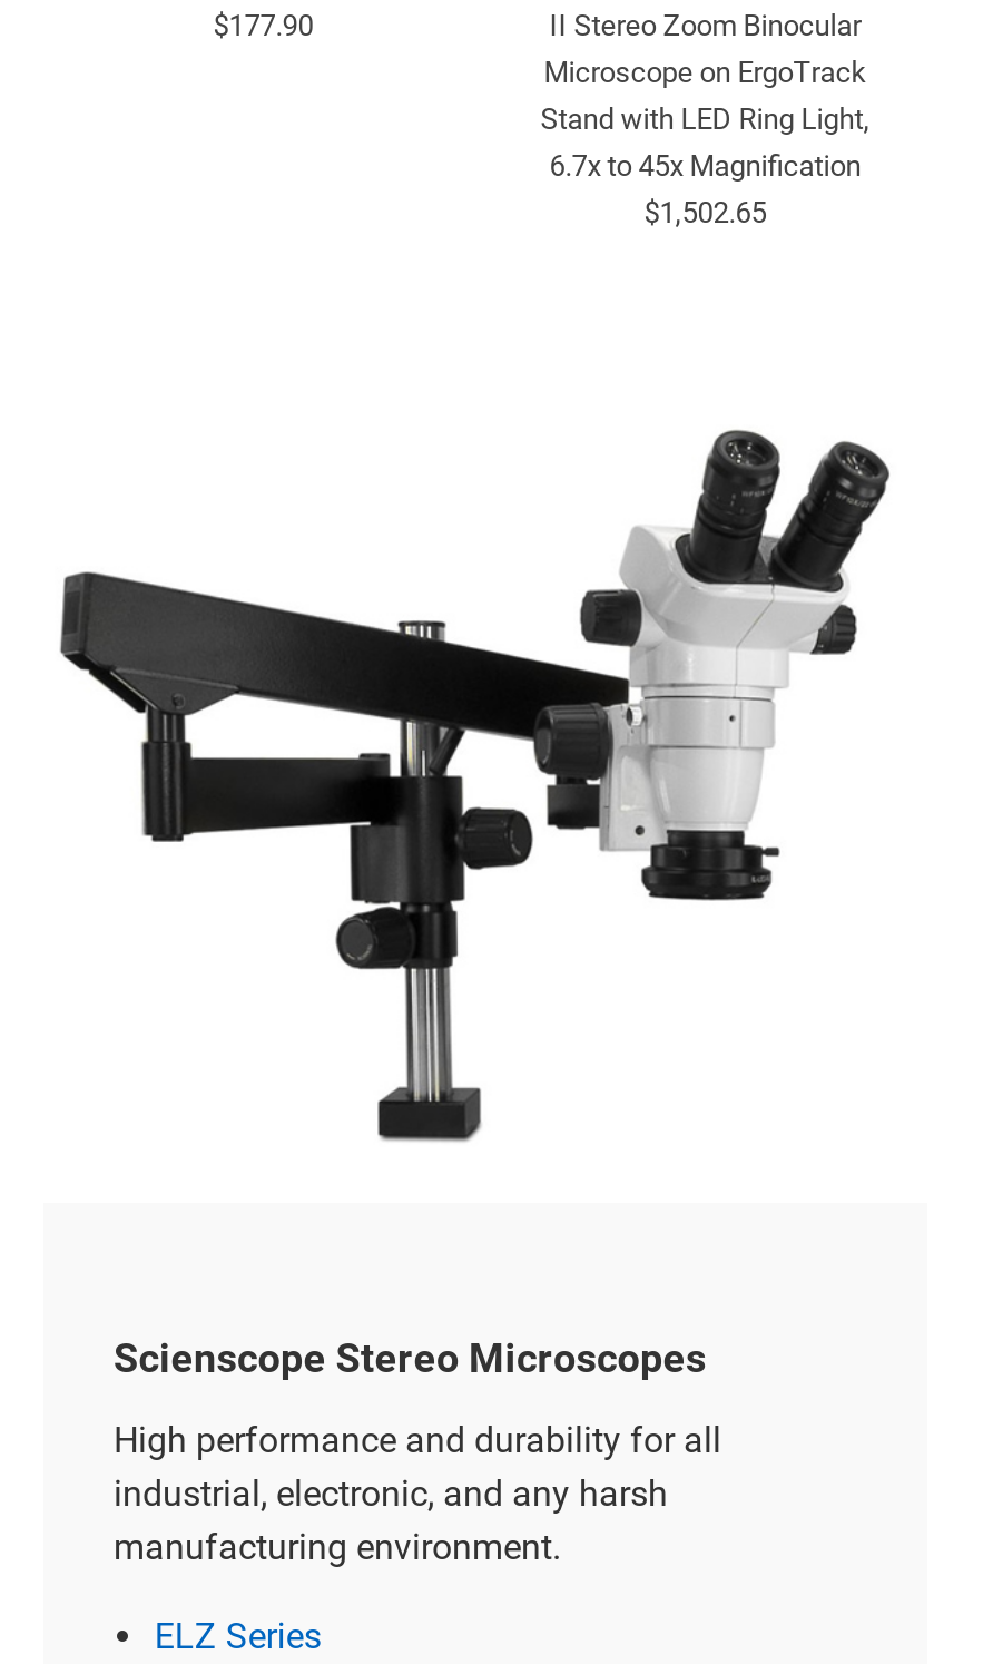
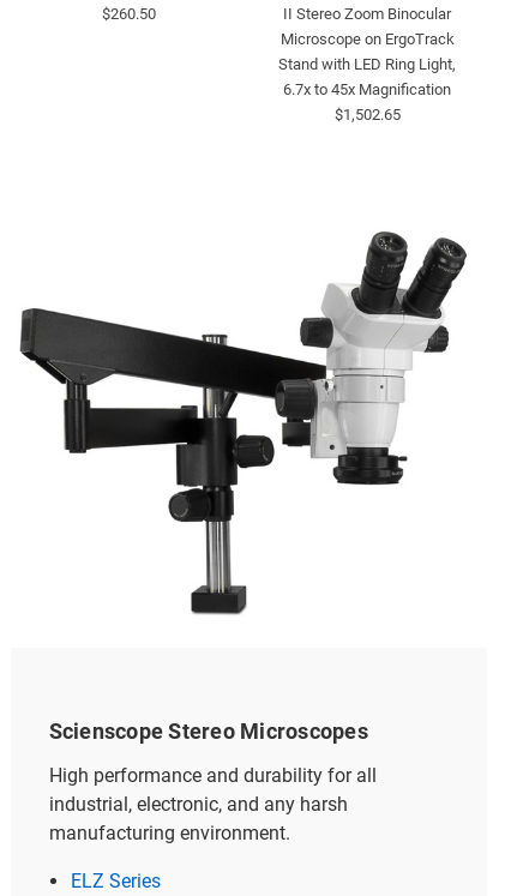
[213,8,313,41] $177.90 -> [102,4,156,22] $260.50

